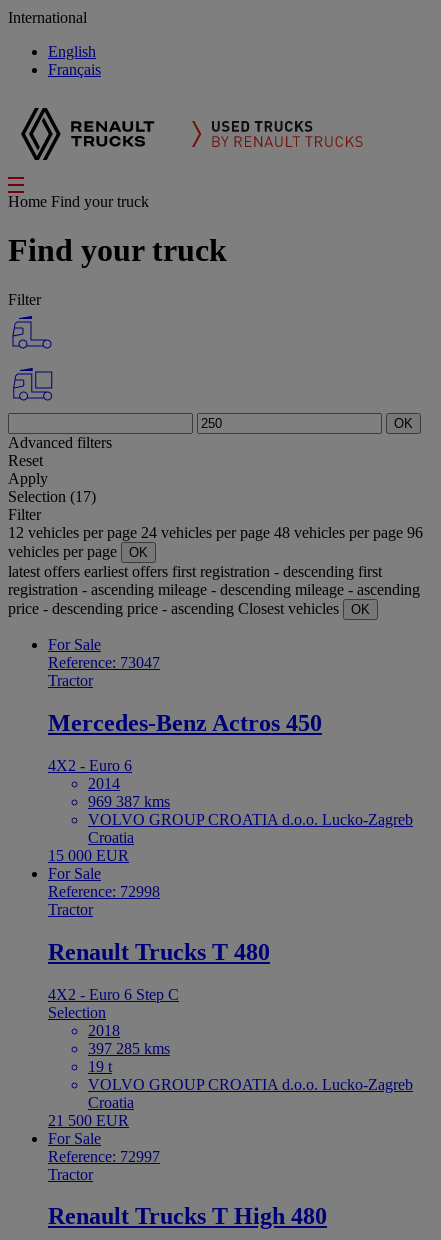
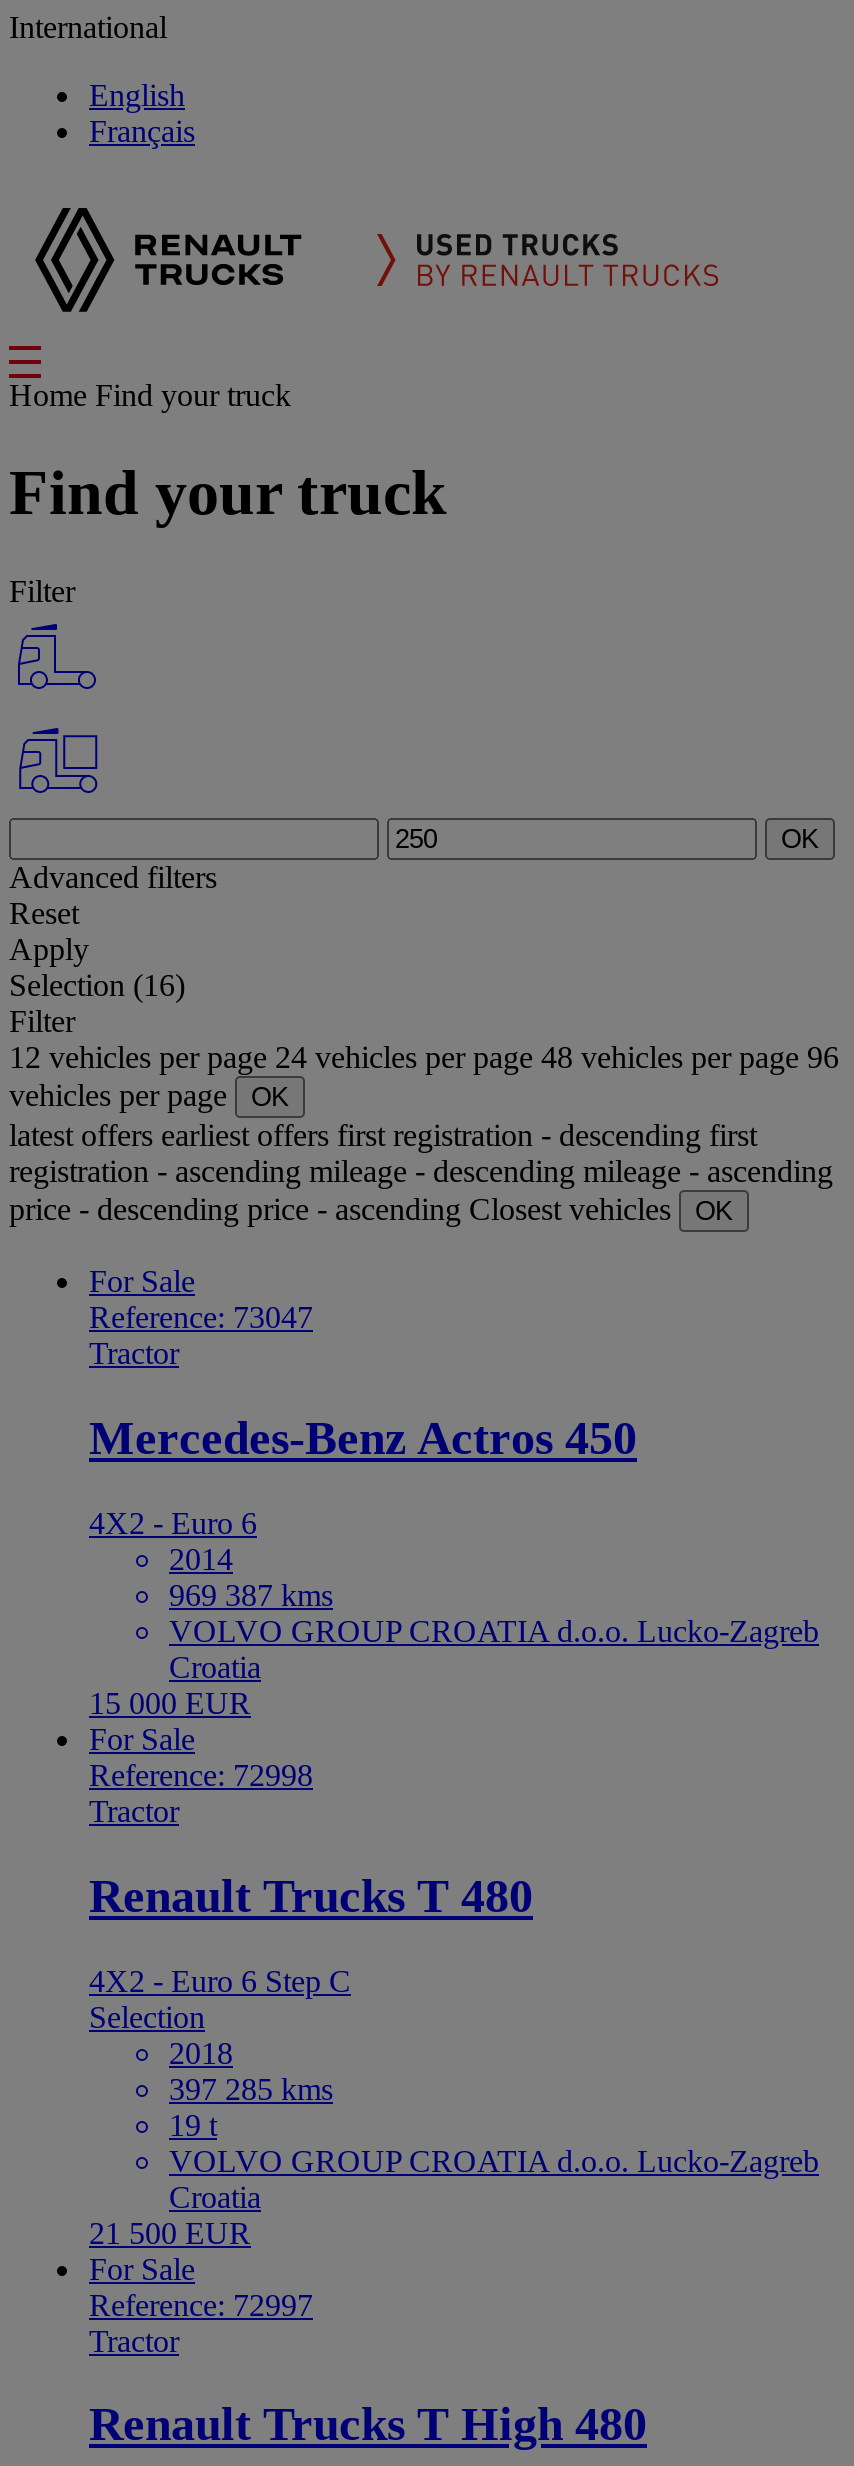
[8,488,96,505] Selection (17) -> [9,968,185,1002] Selection (16)

